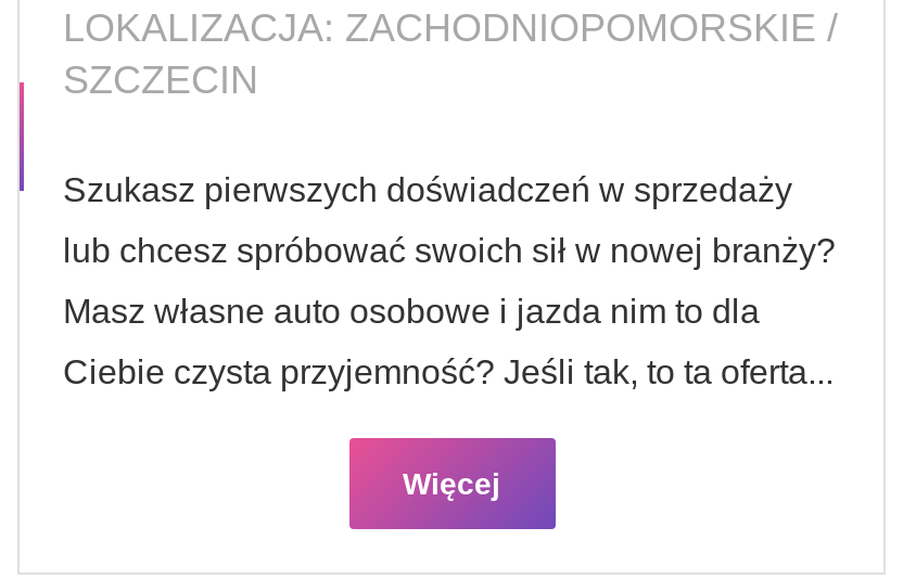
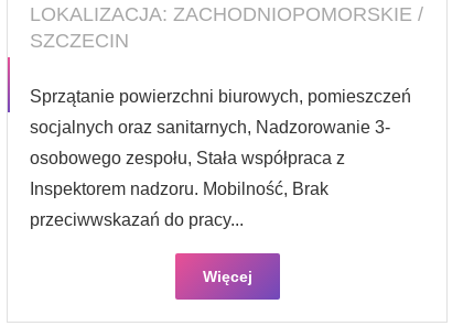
[63,171,836,390] Szukasz pierwszych doświadczeń w sprzedaży | lub chcesz spróbować swoich sił w nowej branży? | Masz własne auto osobowe i jazda nim to dla | Ciebie czysta przyjemność? Jeśli tak, to ta oferta... -> [30,87,411,229] Sprzątanie powierzchni biurowych, pomieszczeń | socjalnych oraz sanitarnych, Nadzorowanie 3- | osobowego zespołu, Stała współpraca z | Inspektorem nadzoru. Mobilność, Brak | przeciwwskazań do pracy...

